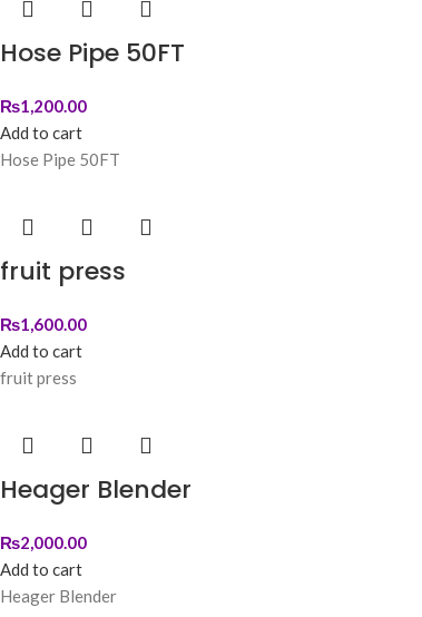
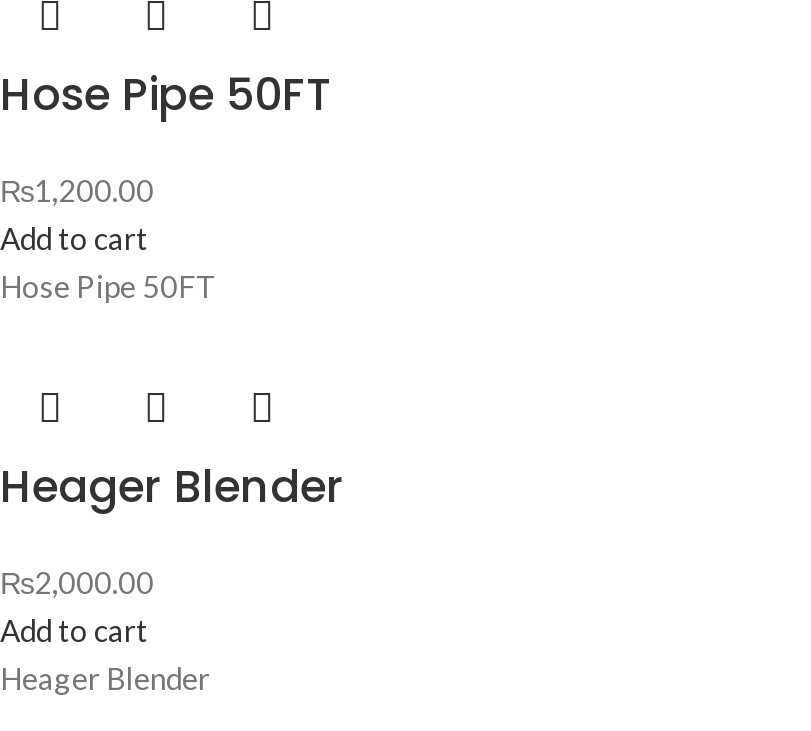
[0,253,126,387] fruit press | ₨1,600.00 | Add to cart | fruit press -> none

